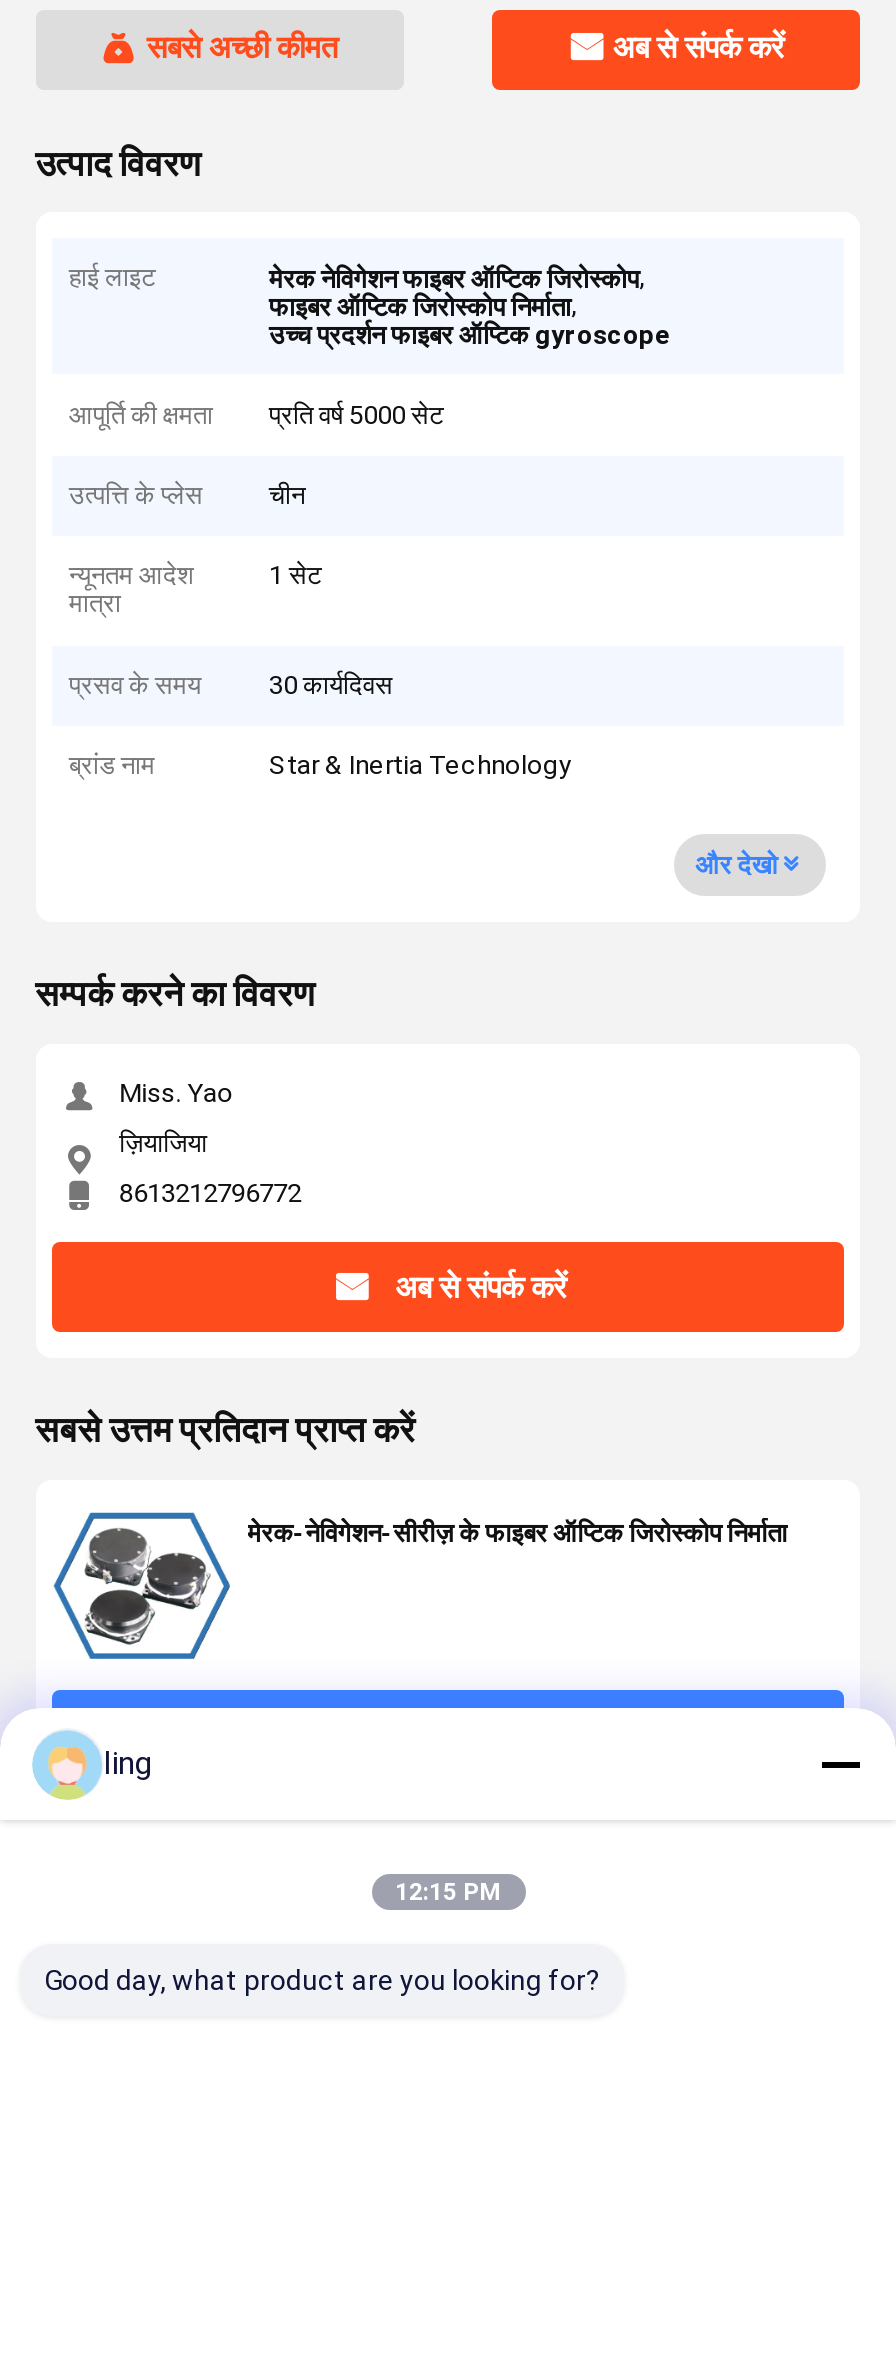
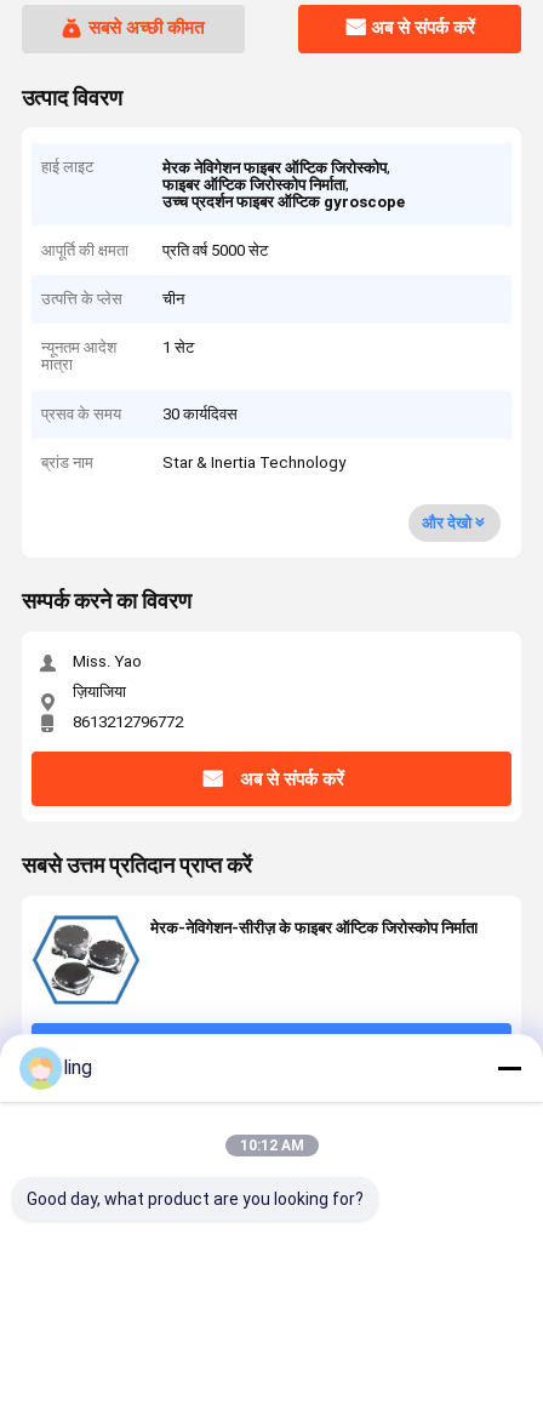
[395,1878,501,1906] 12:15 PM -> [239,1137,304,1154] 10:12 AM

